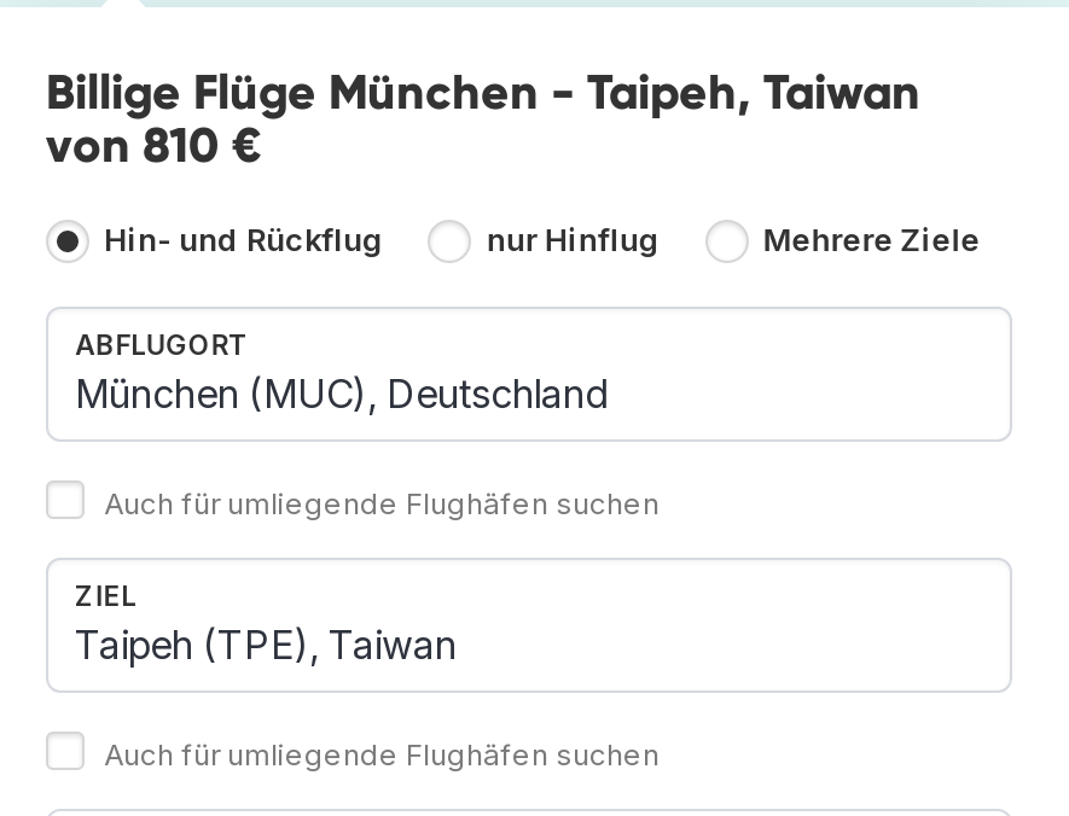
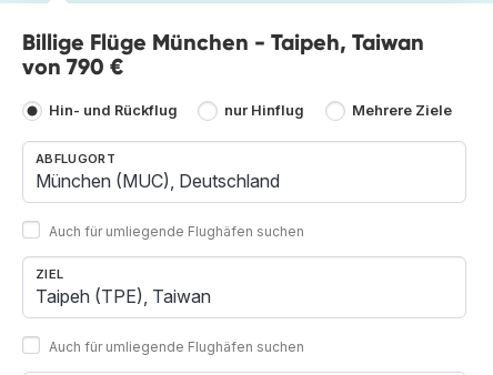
[46,115,261,173] von 810 € -> [22,53,123,80] von 790 €

